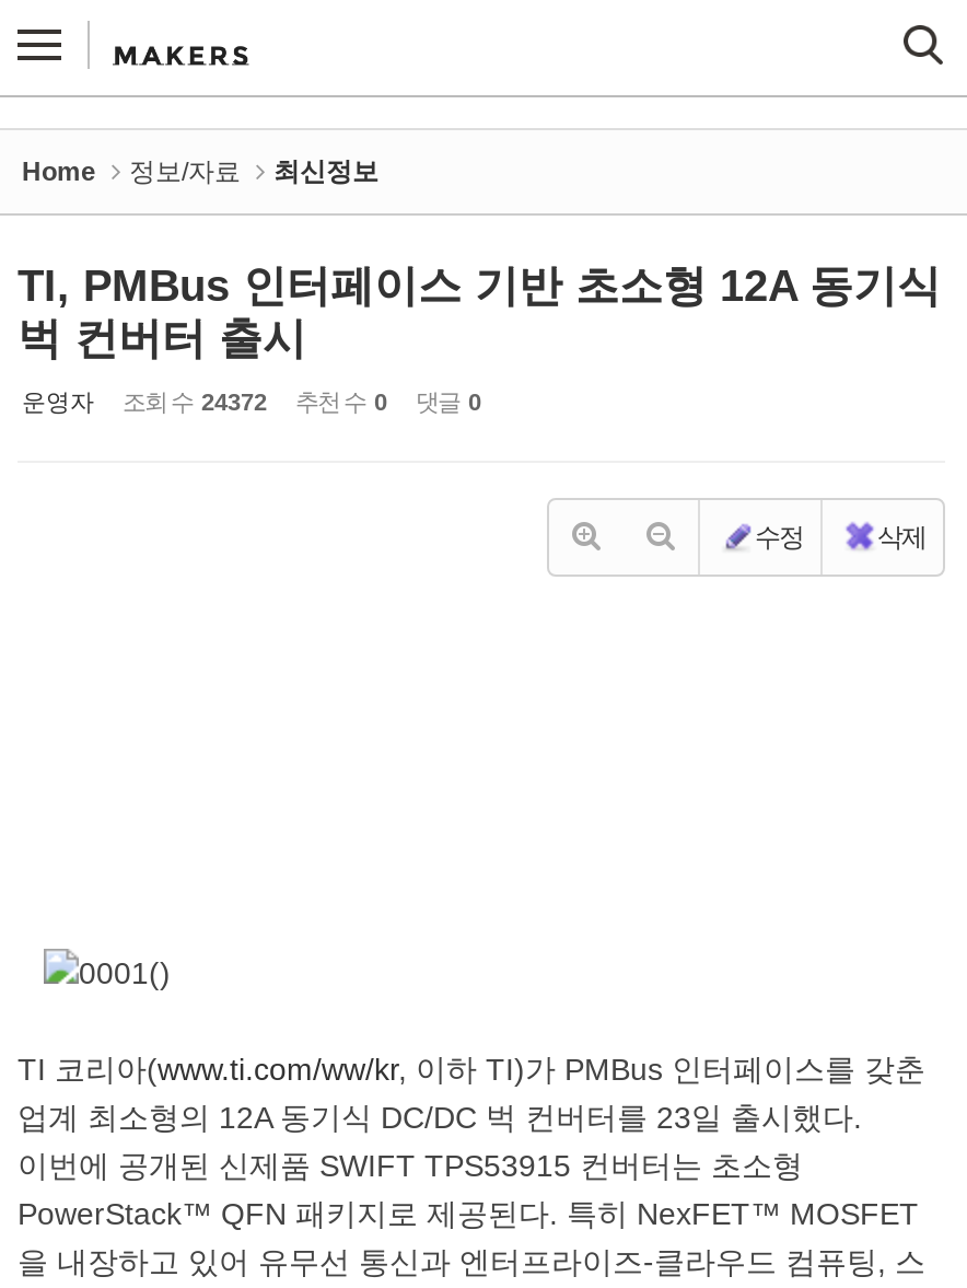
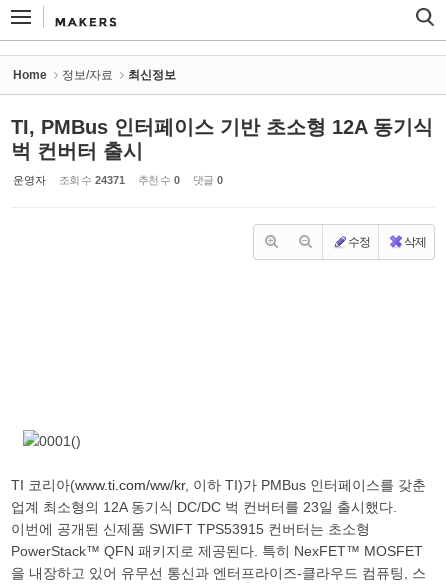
[22,388,481,415] 운영자 조회 수 24372 추천 수 0 댓글 0 -> [13,174,223,186] 운영자 조회 수 24371 추천 수 0 댓글 0

